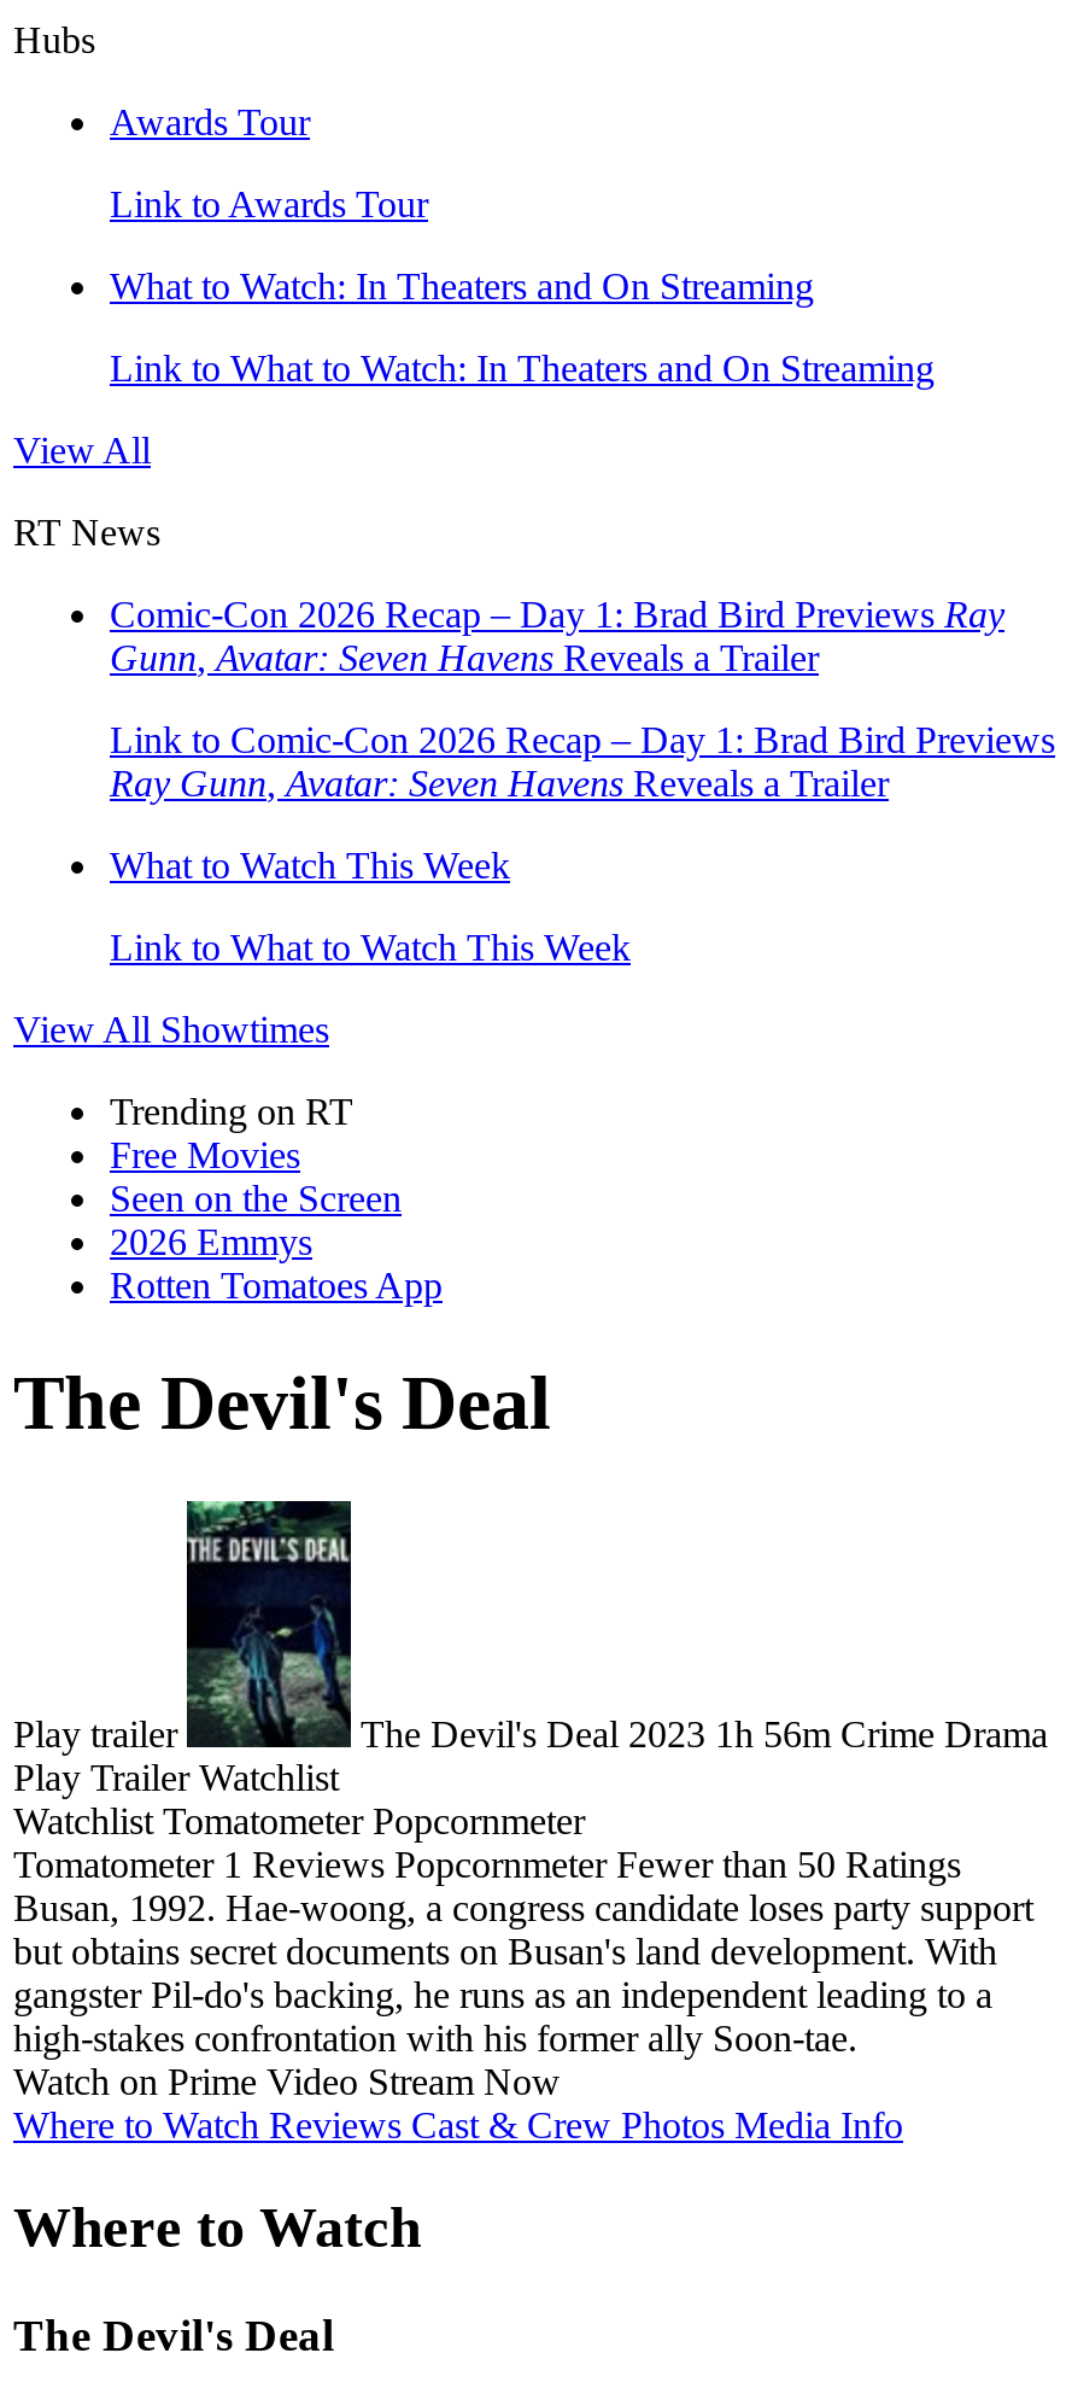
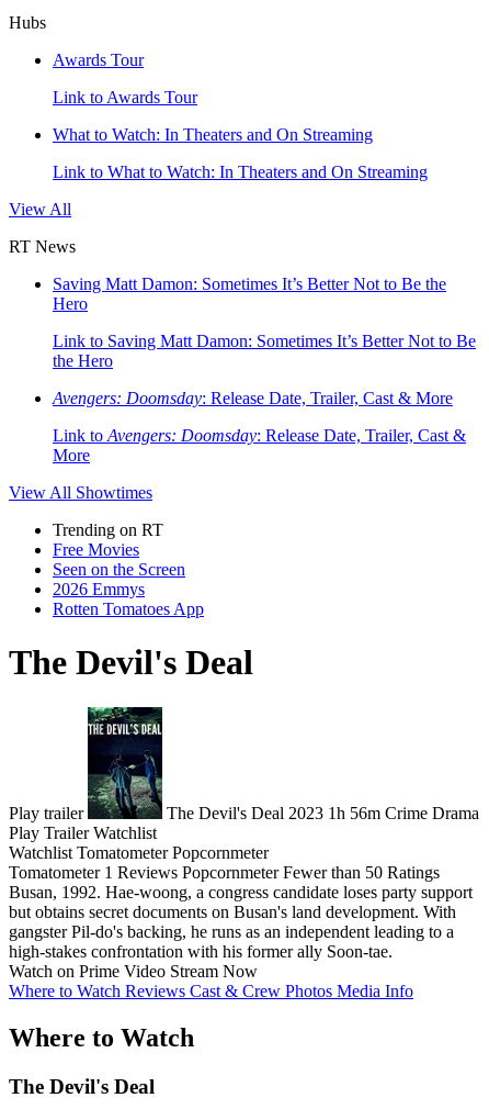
[110,594,1004,678] Comic-Con 2026 Recap – Day 1: Brad Bird Previews Ray | Gunn, Avatar: Seven Havens Reveals a Trailer -> [53,275,446,313] Saving Matt Damon: Sometimes It’s Better Not to Be the | Hero
[110,719,1055,804] Link to Comic-Con 2026 Recap – Day 1: Brad Bird Previews | Ray Gunn, Avatar: Seven Havens Reveals a Trailer -> [53,332,476,370] Link to Saving Matt Damon: Sometimes It’s Better Not to Be | the Hero
[110,845,510,886] What to Watch This Week -> [53,389,453,407] Avengers: Doomsday: Release Date, Trailer, Cast & More
[110,927,631,968] Link to What to Watch This Week -> [53,426,466,464] Link to Avengers: Doomsday: Release Date, Trailer, Cast & | More

